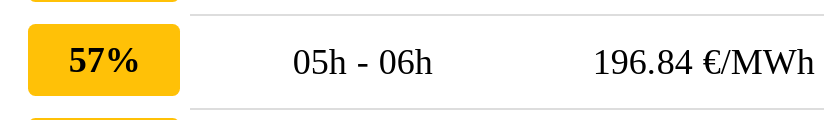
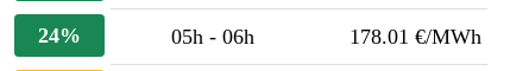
[69,39,141,79] 57% -> [39,23,81,47] 24%
[593,41,815,81] 196.84 €/MWh -> [350,24,482,48] 178.01 €/MWh

